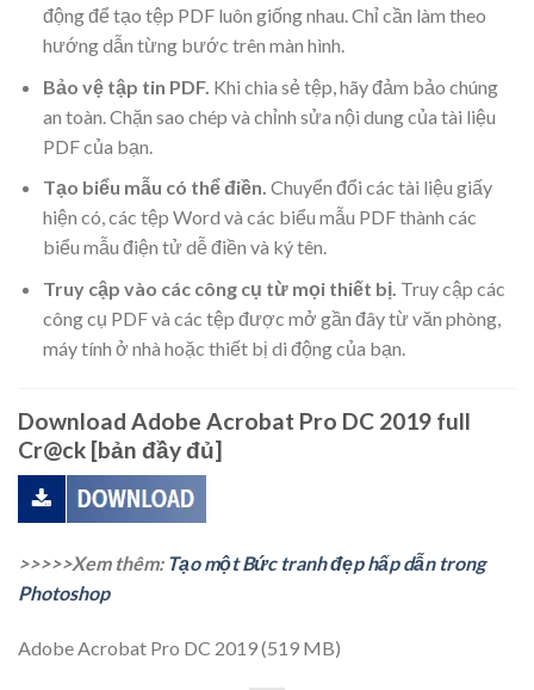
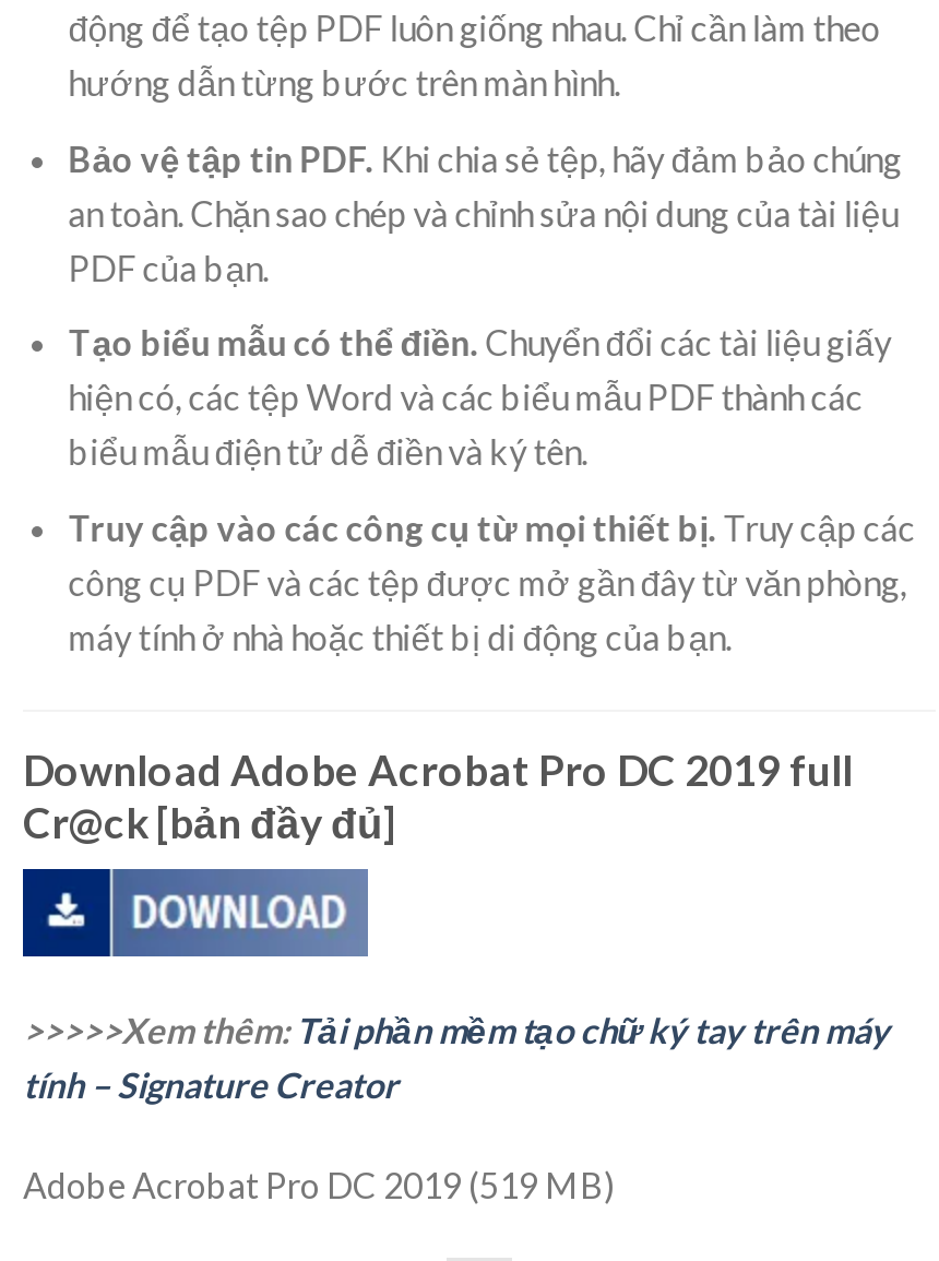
[18,552,485,604] >>>>>Xem thêm: Tạo một Bức tranh đẹp hấp dẫn trong | Photoshop -> [23,1009,890,1105] >>>>>Xem thêm: Tải phần mềm tạo chữ ký tay trên máy | tính – Signature Creator

